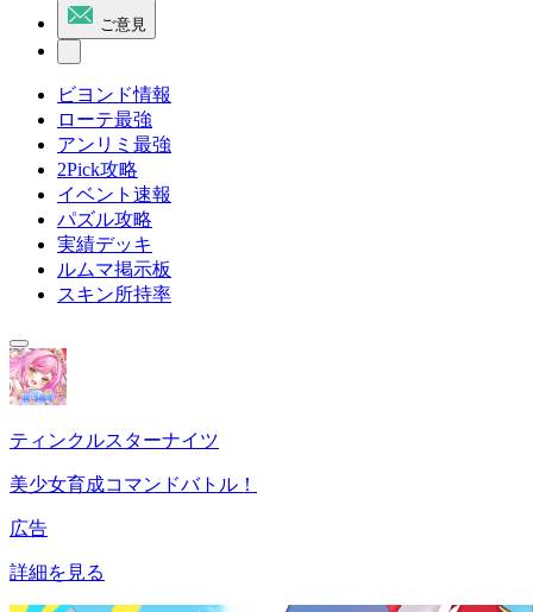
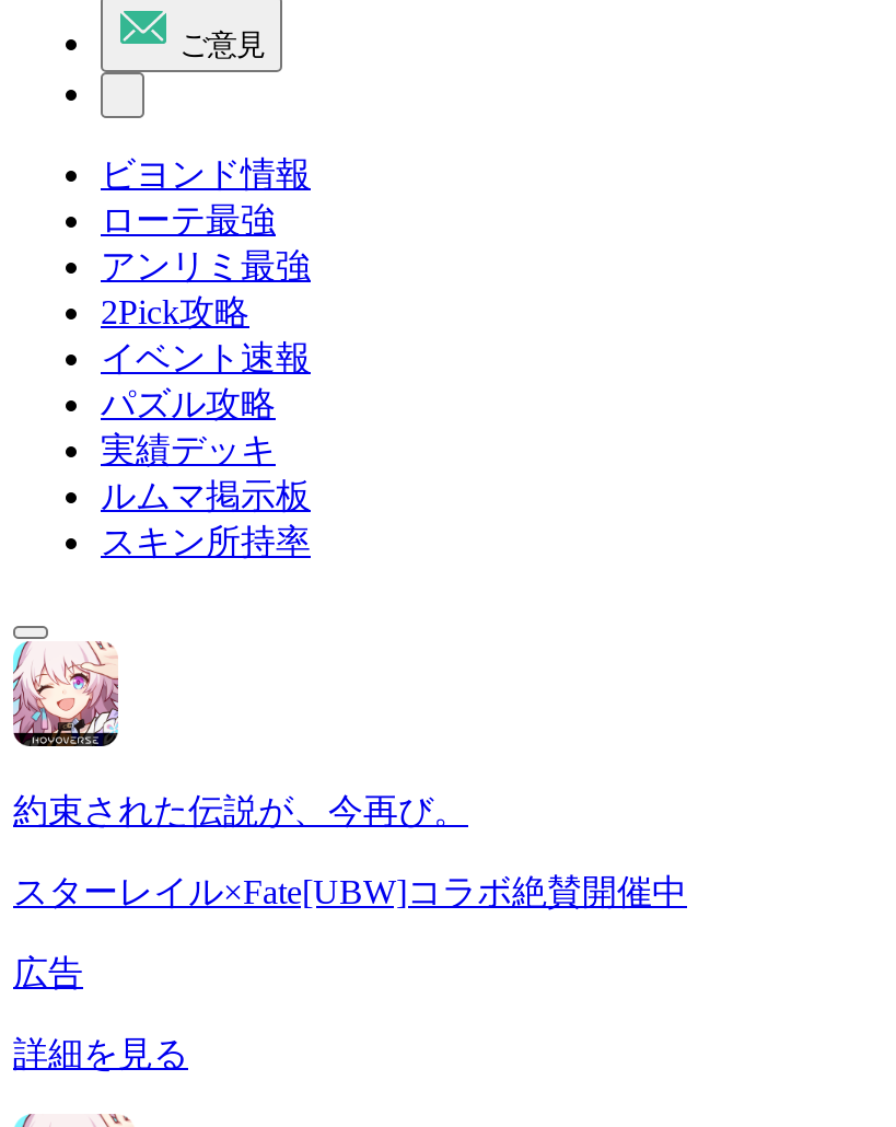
[8,347,219,450] [image] | ティンクルスターナイツ -> [11,639,468,829] [image] | 約束された伝説が、今再び。
[10,474,257,494] 美少女育成コマンドバトル！ -> [13,873,687,910] スターレイル×Fate[UBW]コラボ絶賛開催中

